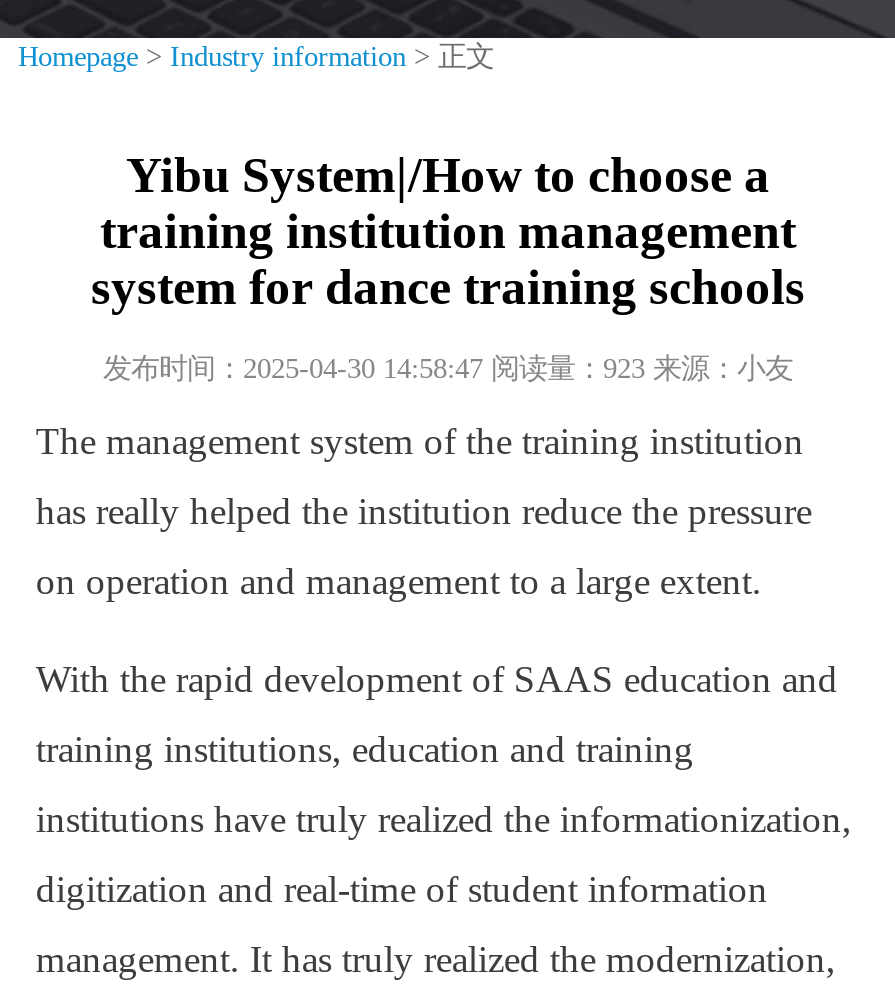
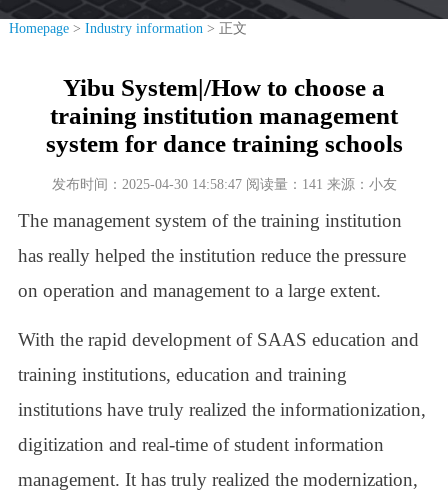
[103,353,793,385] 发布时间：2025-04-30 14:58:47 阅读量：923 来源：小友 -> [51,176,396,192] 发布时间：2025-04-30 14:58:47 阅读量：141 来源：小友

